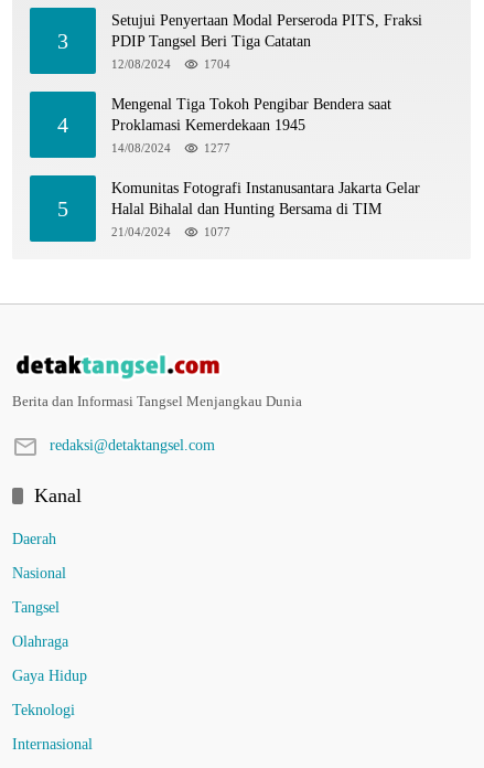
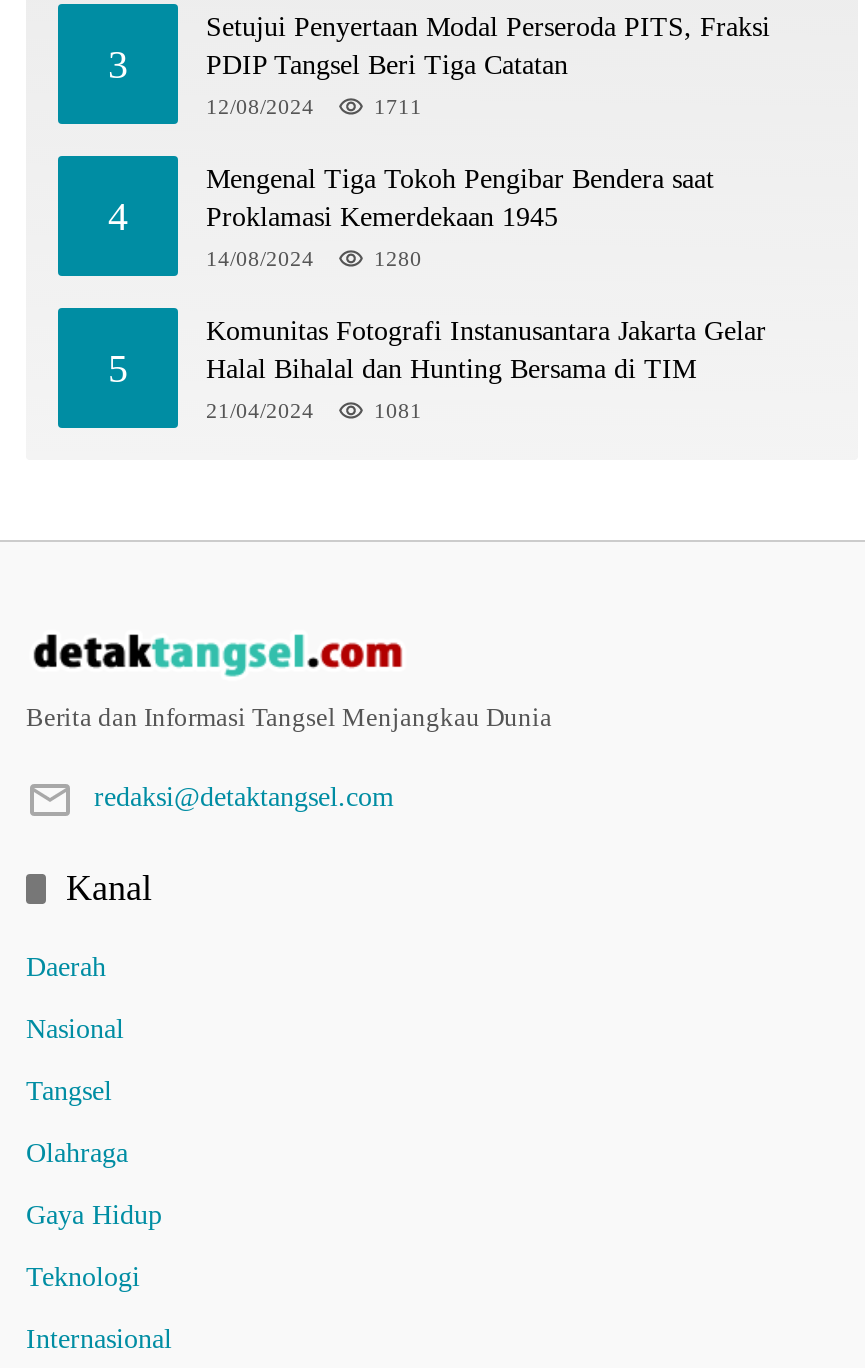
[204,57,230,71] 1704 -> [374,94,422,118] 1711
[204,141,230,154] 1277 -> [374,246,422,270] 1280
[204,225,230,238] 1077 -> [374,398,422,422] 1081

